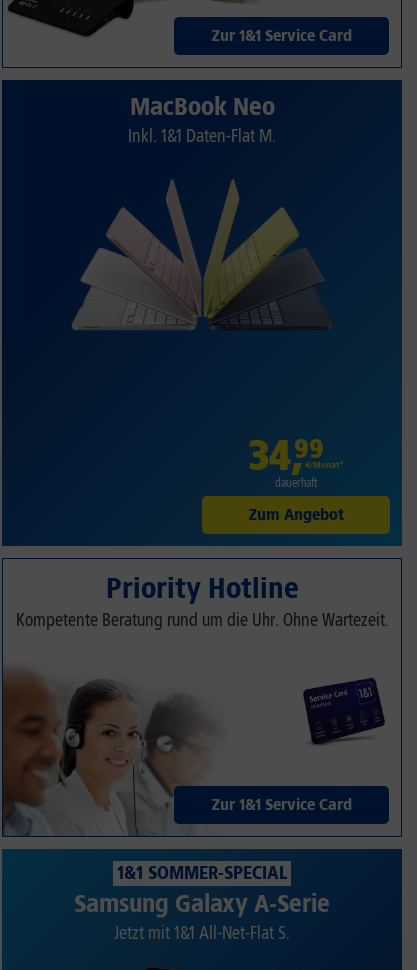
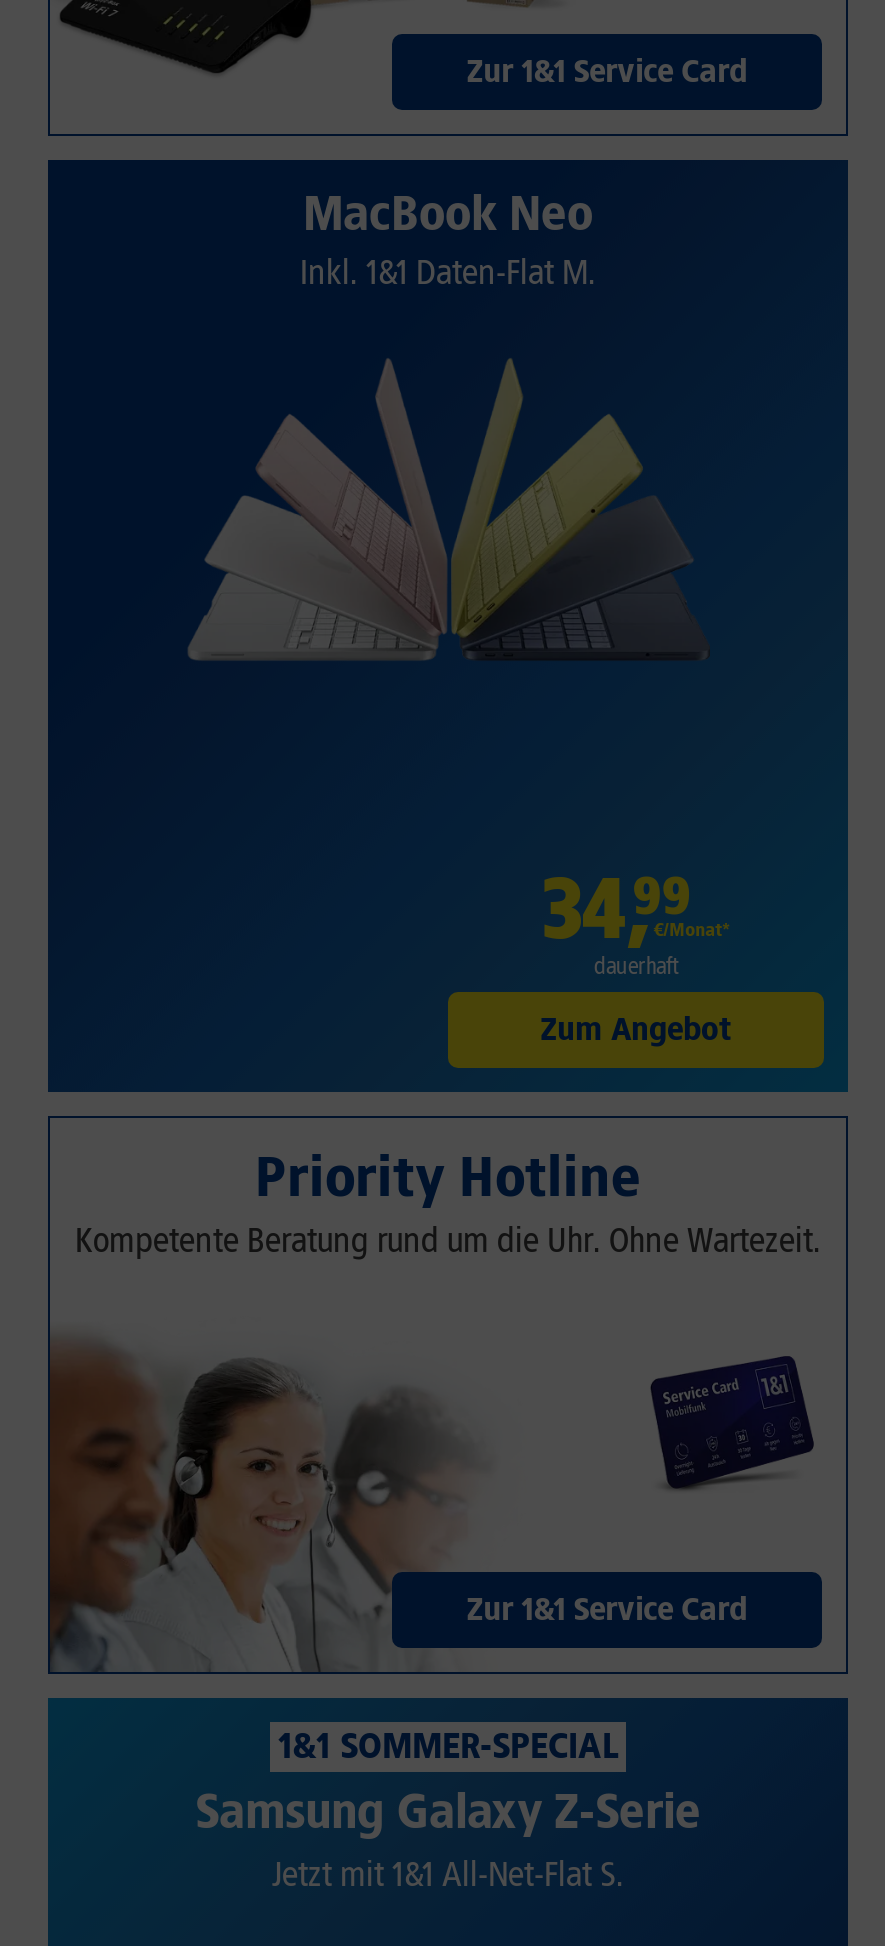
[74,889,330,918] Samsung Galaxy A-Serie -> [195,1782,701,1840] Samsung Galaxy Z-Serie

